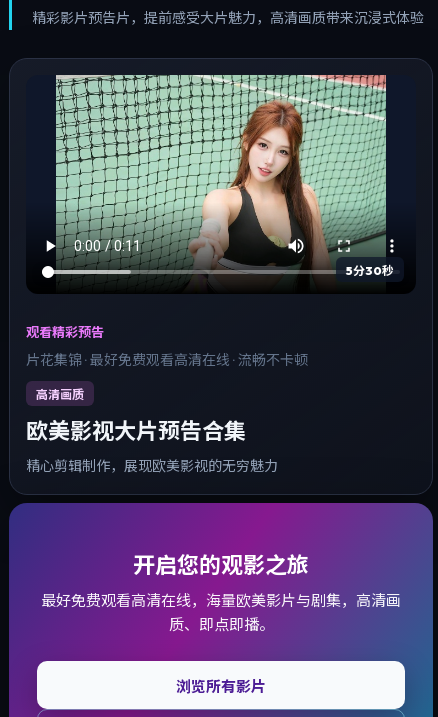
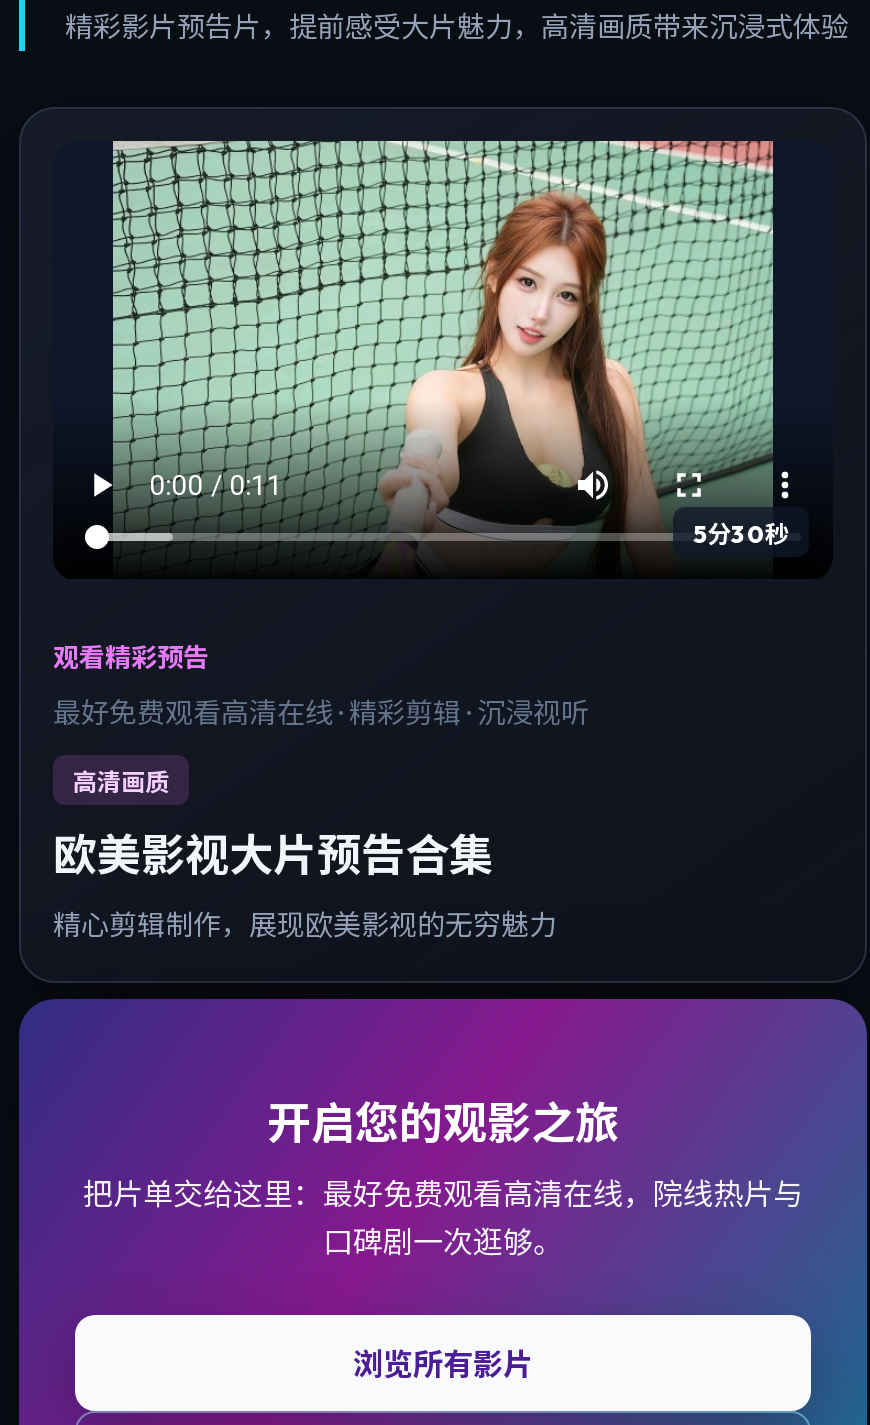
[26,351,308,369] 片花集锦 · 最好免费观看高清在线 · 流畅不卡顿 -> [53,694,589,730] 最好免费观看高清在线 · 精彩剪辑 · 沉浸视听
[41,591,401,634] 最好免费观看高清在线，海量欧美影片与剧集，高清画 | 质、即点即播。 -> [83,1174,803,1260] 把片单交给这里：最好免费观看高清在线，院线热片与 | 口碑剧一次逛够。

